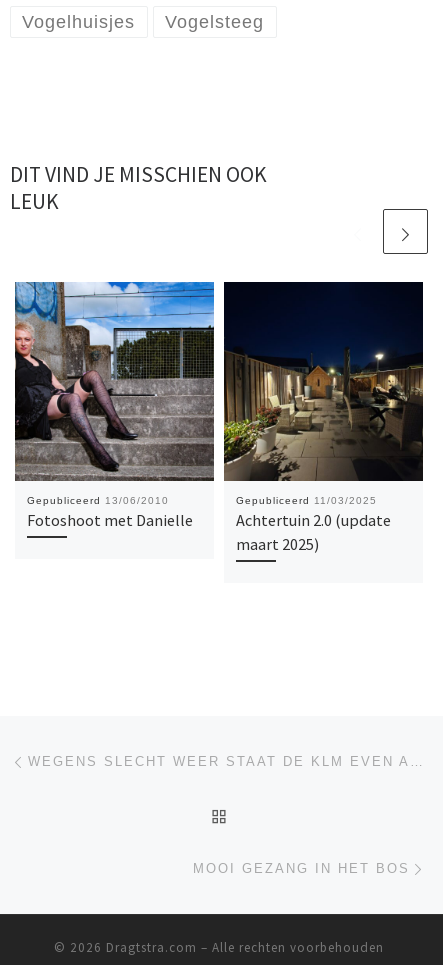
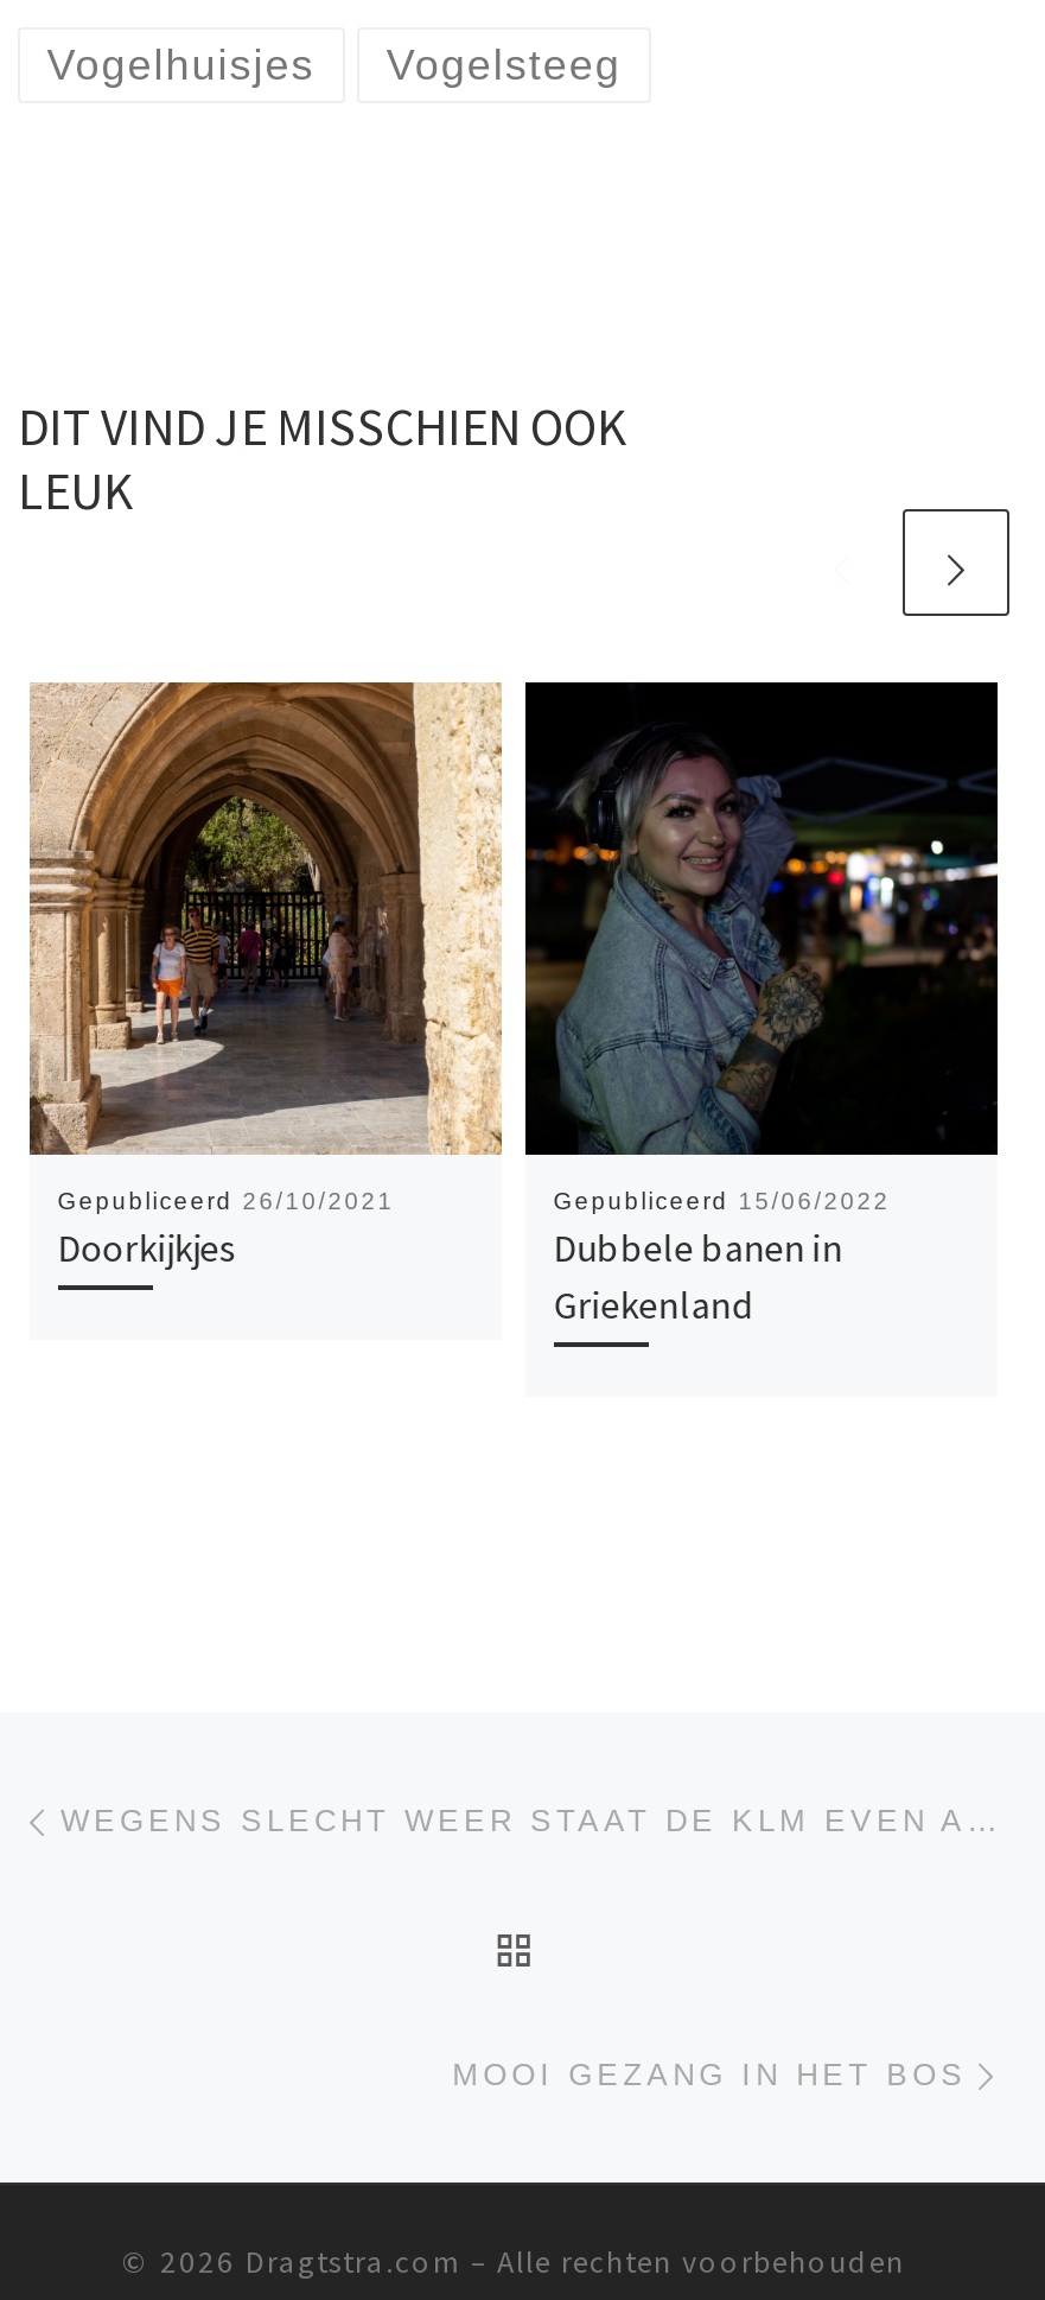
[14,281,215,530] [image] | Gepubliceerd 13/06/2010 | Fotoshoot met Danielle -> [27,680,504,1271] [image] | Gepubliceerd 26/10/2021 | Doorkijkjes
[223,283,424,554] [image] | Gepubliceerd 11/03/2025 | Achtertuin 2.0 (update | maart 2025) -> [523,687,1000,1328] [image] | Gepubliceerd 15/06/2022 | Dubbele banen in | Griekenland

